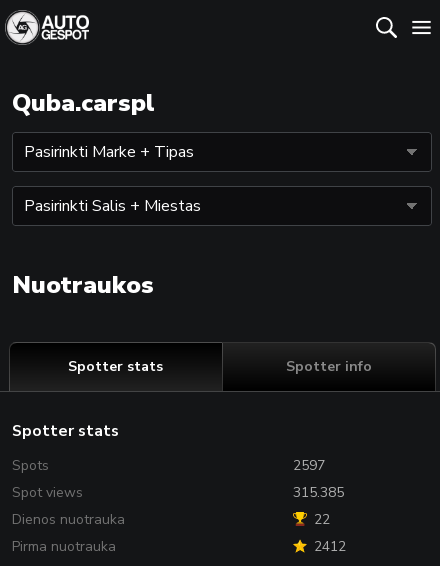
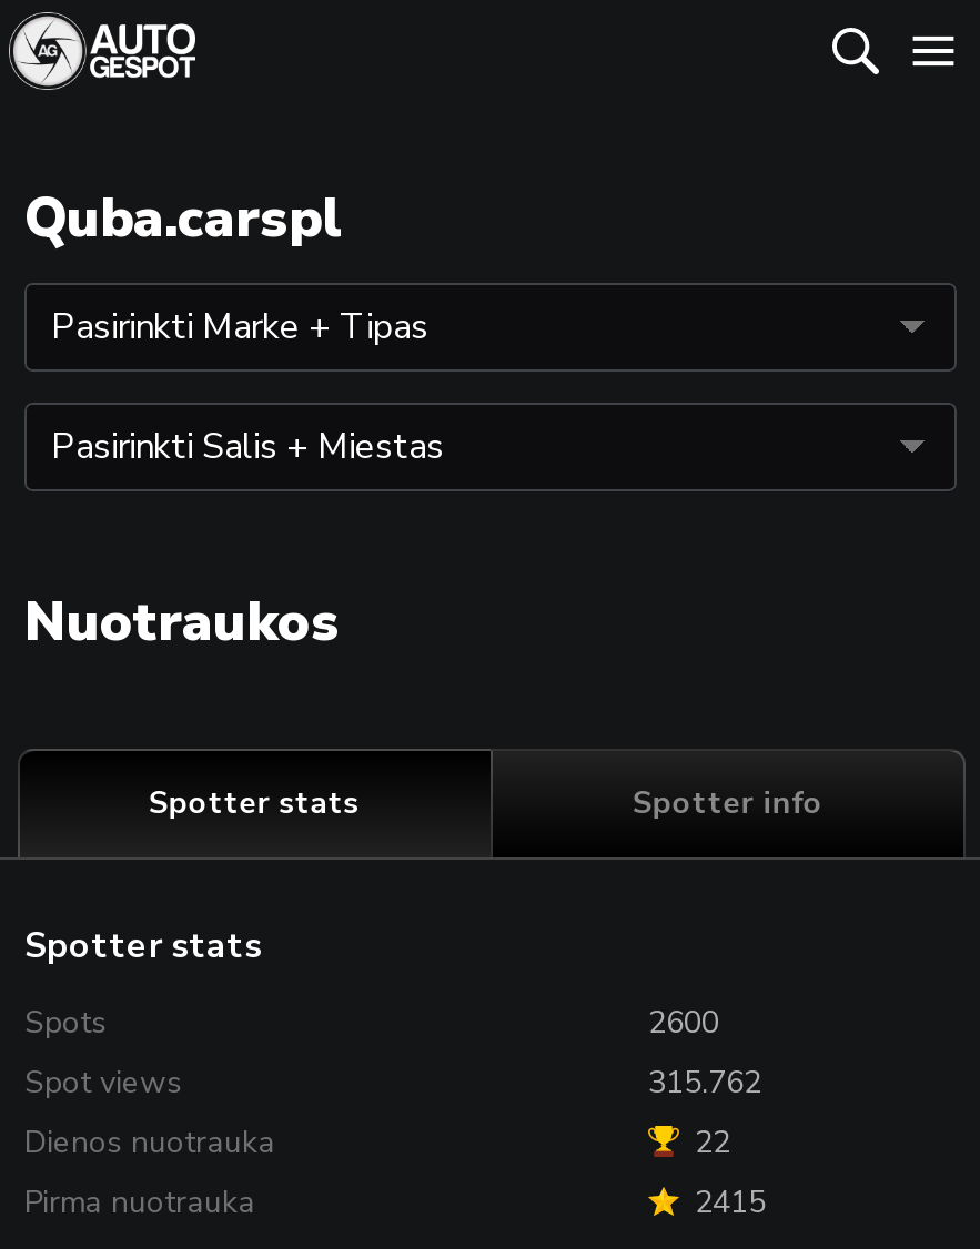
[293,456,325,475] 2597 -> [648,1001,719,1043] 2600
[293,483,344,502] 315.385 -> [648,1061,761,1103] 315.762
[314,537,346,556] 2412 -> [695,1181,766,1223] 2415

